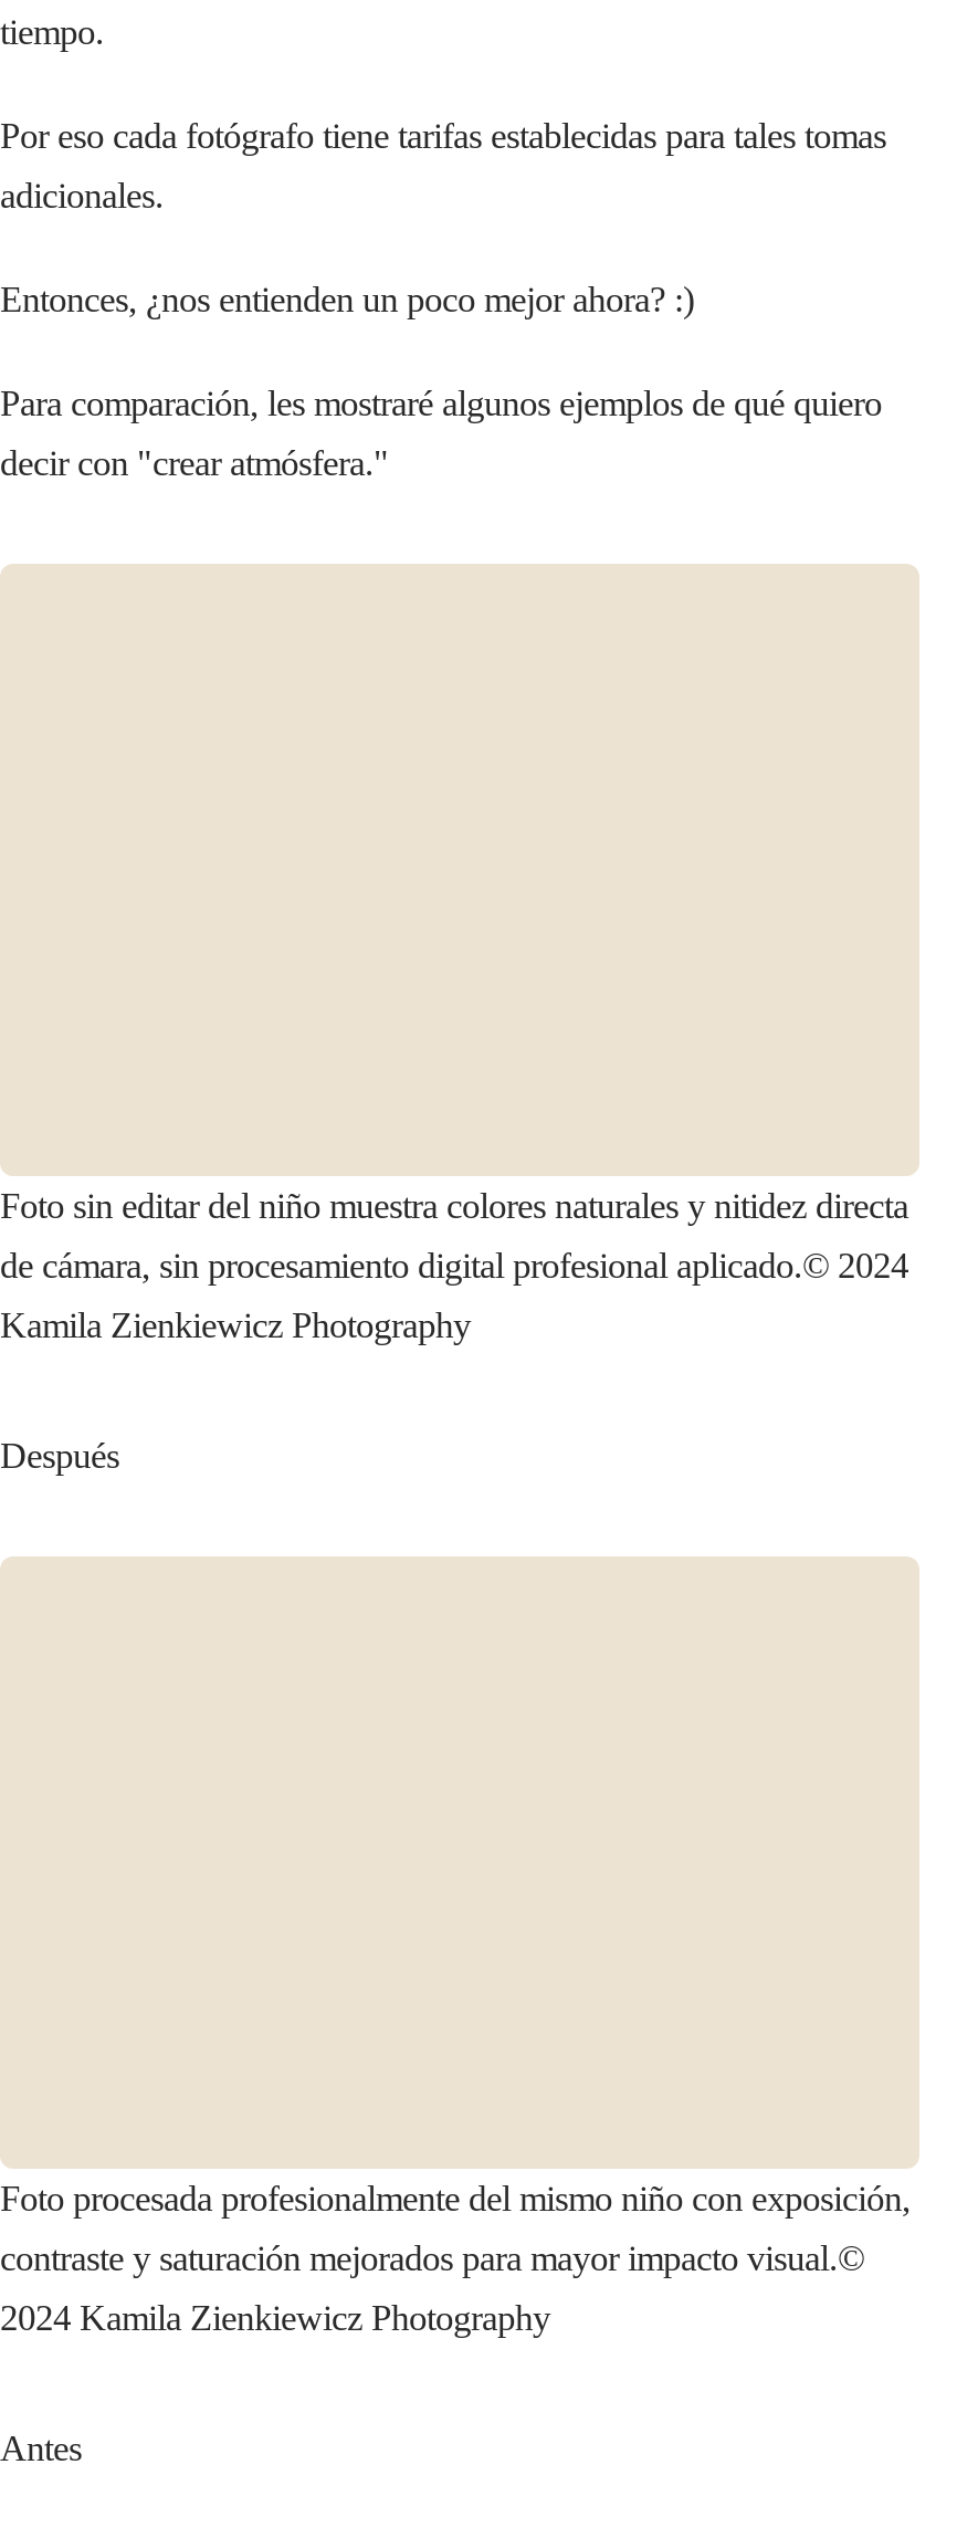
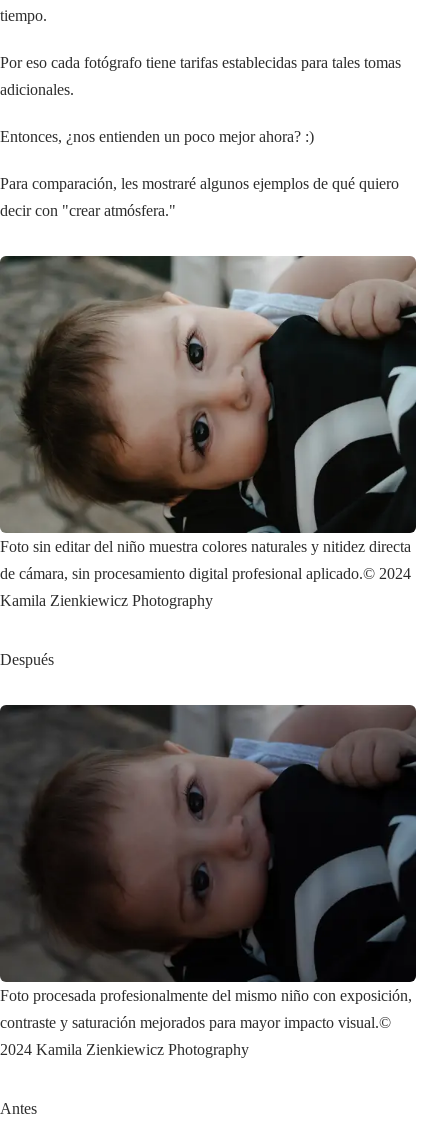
none -> [3,255,417,534] [image]
none -> [3,704,417,983] [image]

